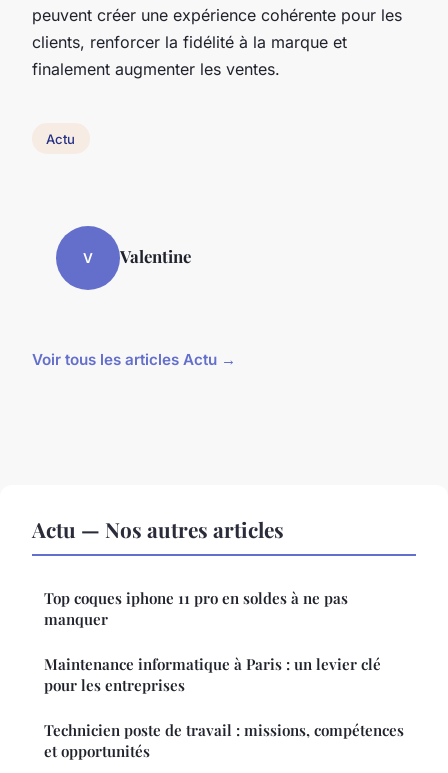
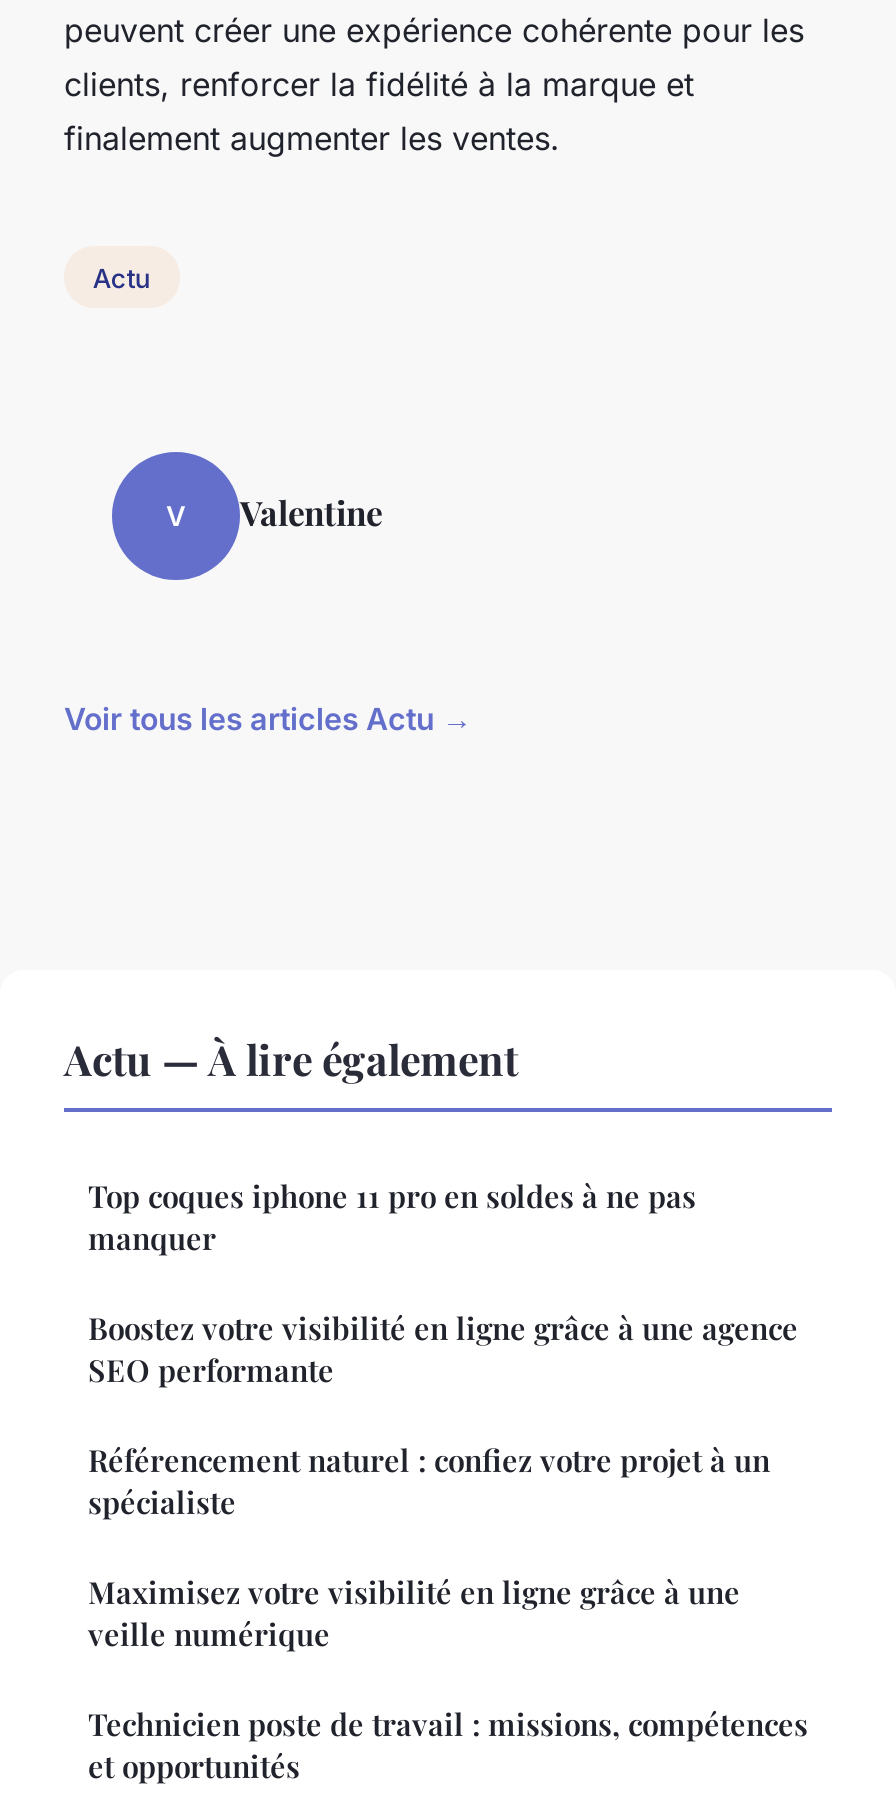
[32,515,284,543] Actu — Nos autres articles -> [64,1031,518,1087] Actu — À lire également
[44,654,381,695] Maintenance informatique à Paris : un levier clé | pour les entreprises -> [88,1309,798,1655] Boostez votre visibilité en ligne grâce à une agence | SEO performante | Référencement naturel : confiez votre projet à un | spécialiste | Maximisez votre visibilité en ligne grâce à une | veille numérique

